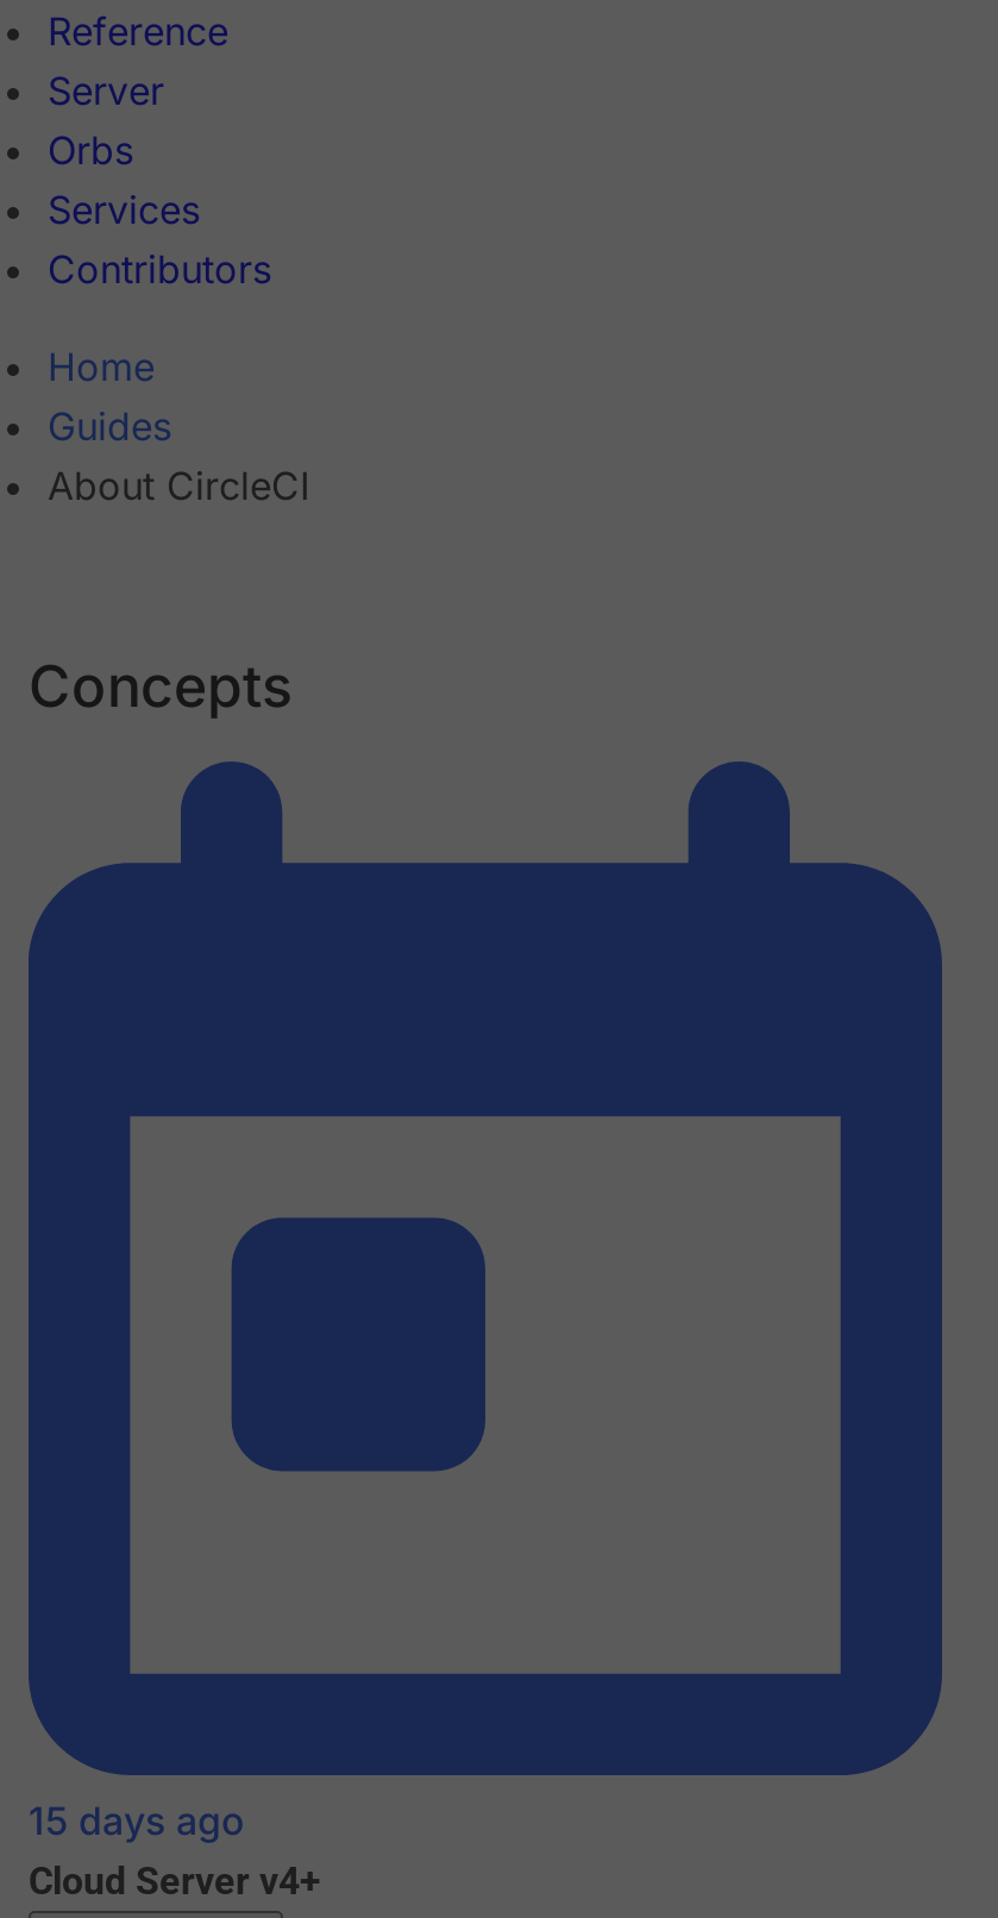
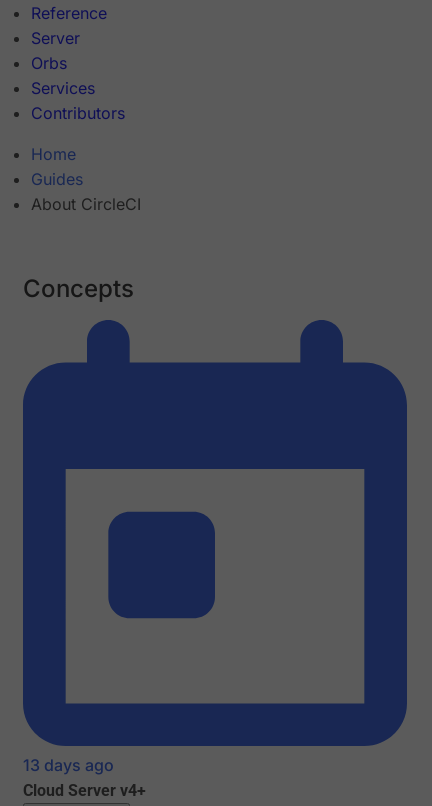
[29,1798,245,1845] 15 days ago -> [23,755,114,775] 13 days ago

